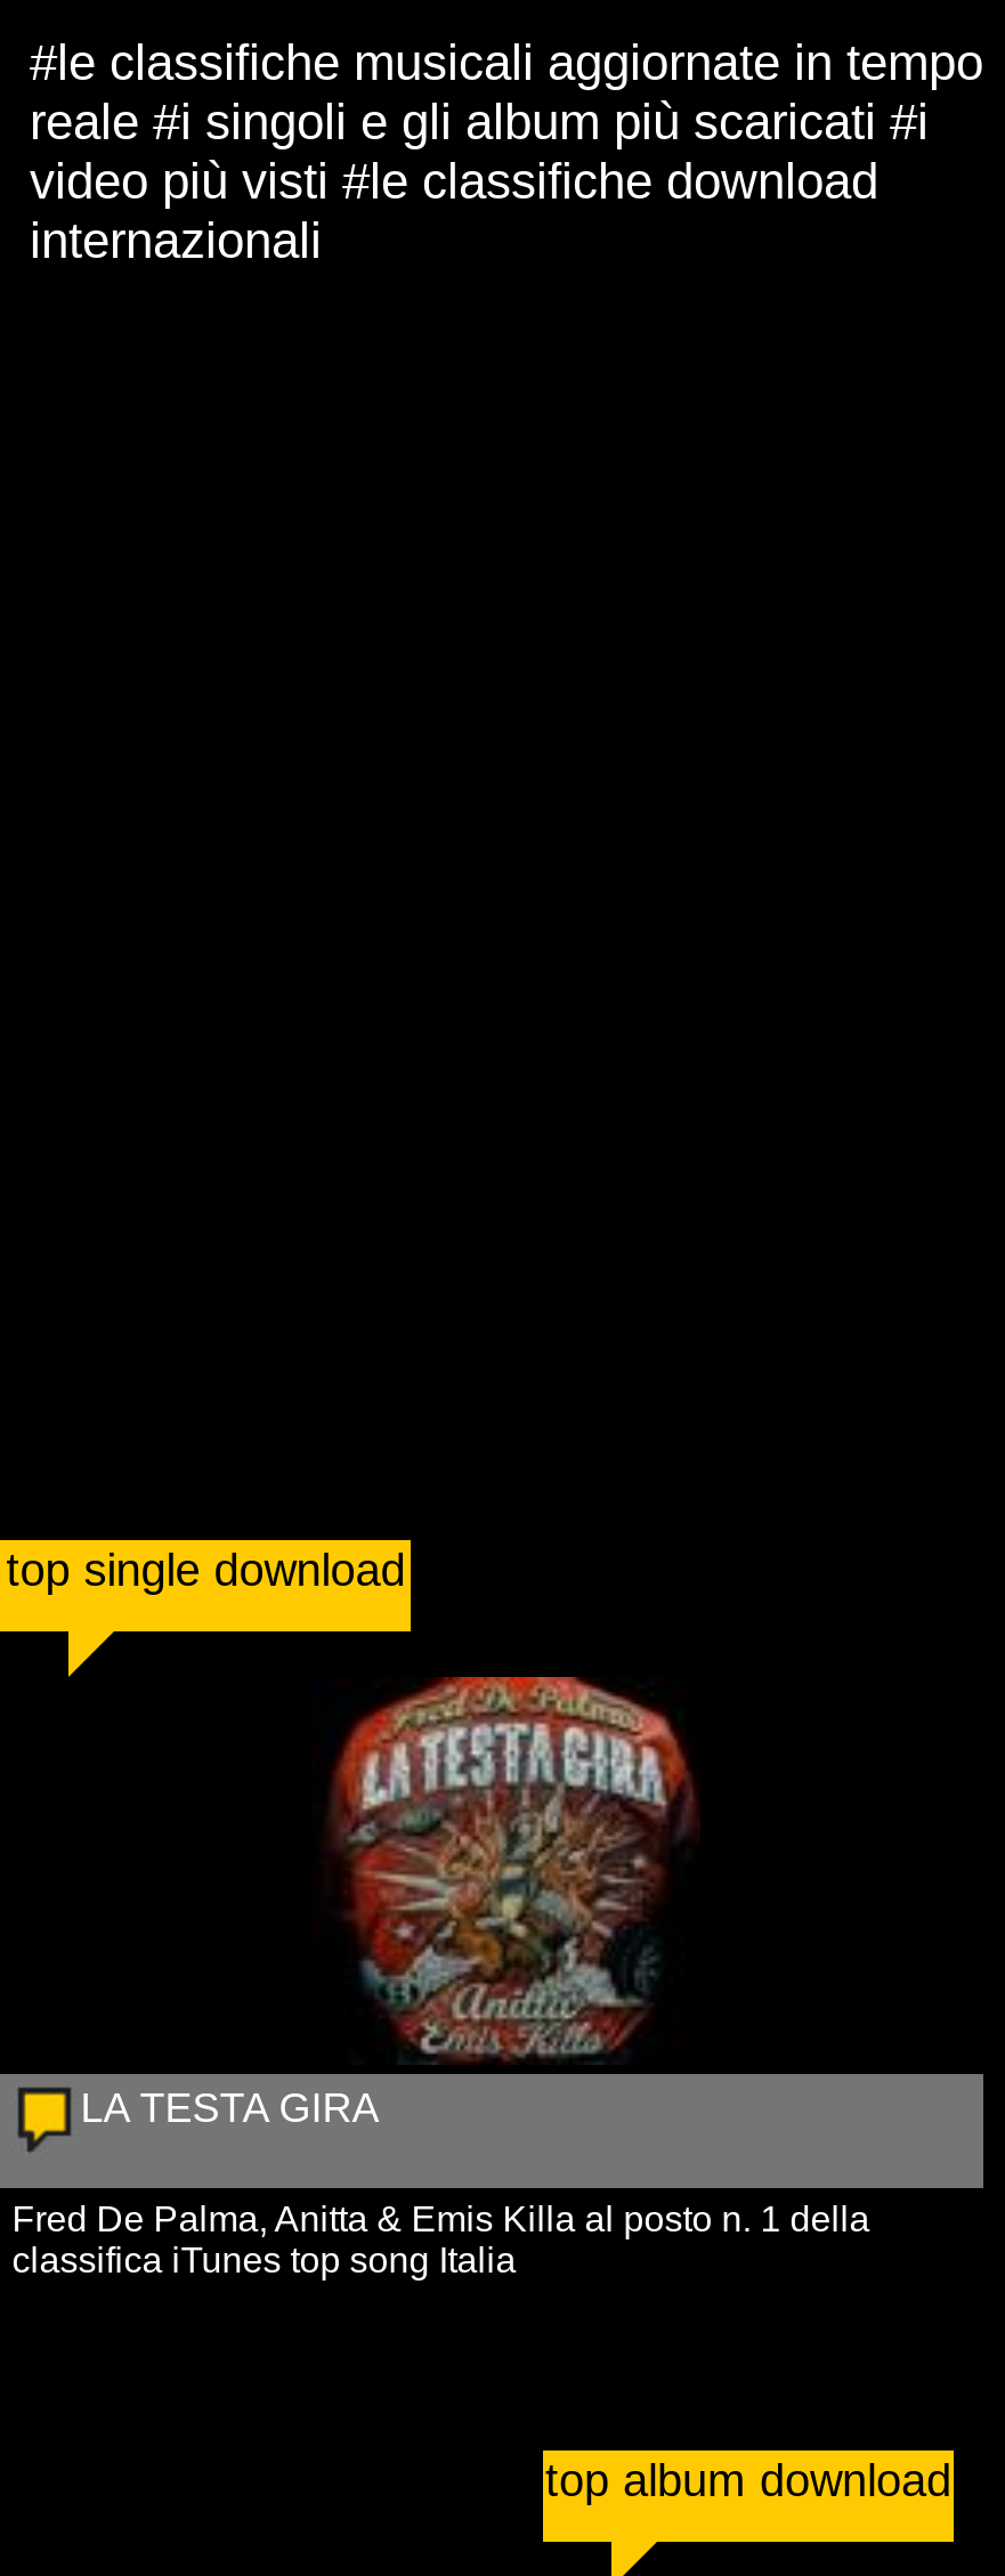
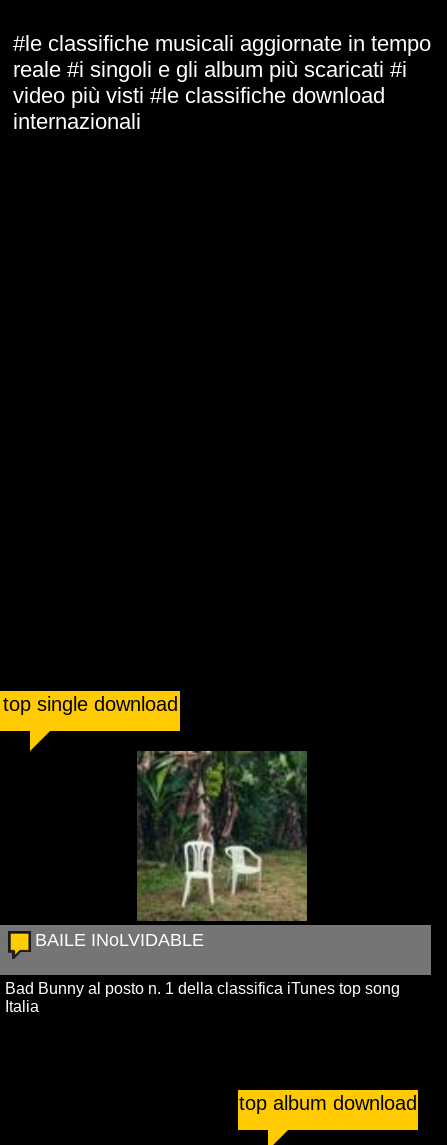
[80,1675,700,2131] [image] | LA TESTA GIRA -> [35,750,308,950] [image] | BAILE INoLVIDABLE
[12,2200,870,2279] Fred De Palma, Anitta & Emis Killa al posto n. 1 della | classifica iTunes top song Italia -> [5,980,400,1015] Bad Bunny al posto n. 1 della classifica iTunes top song | Italia

